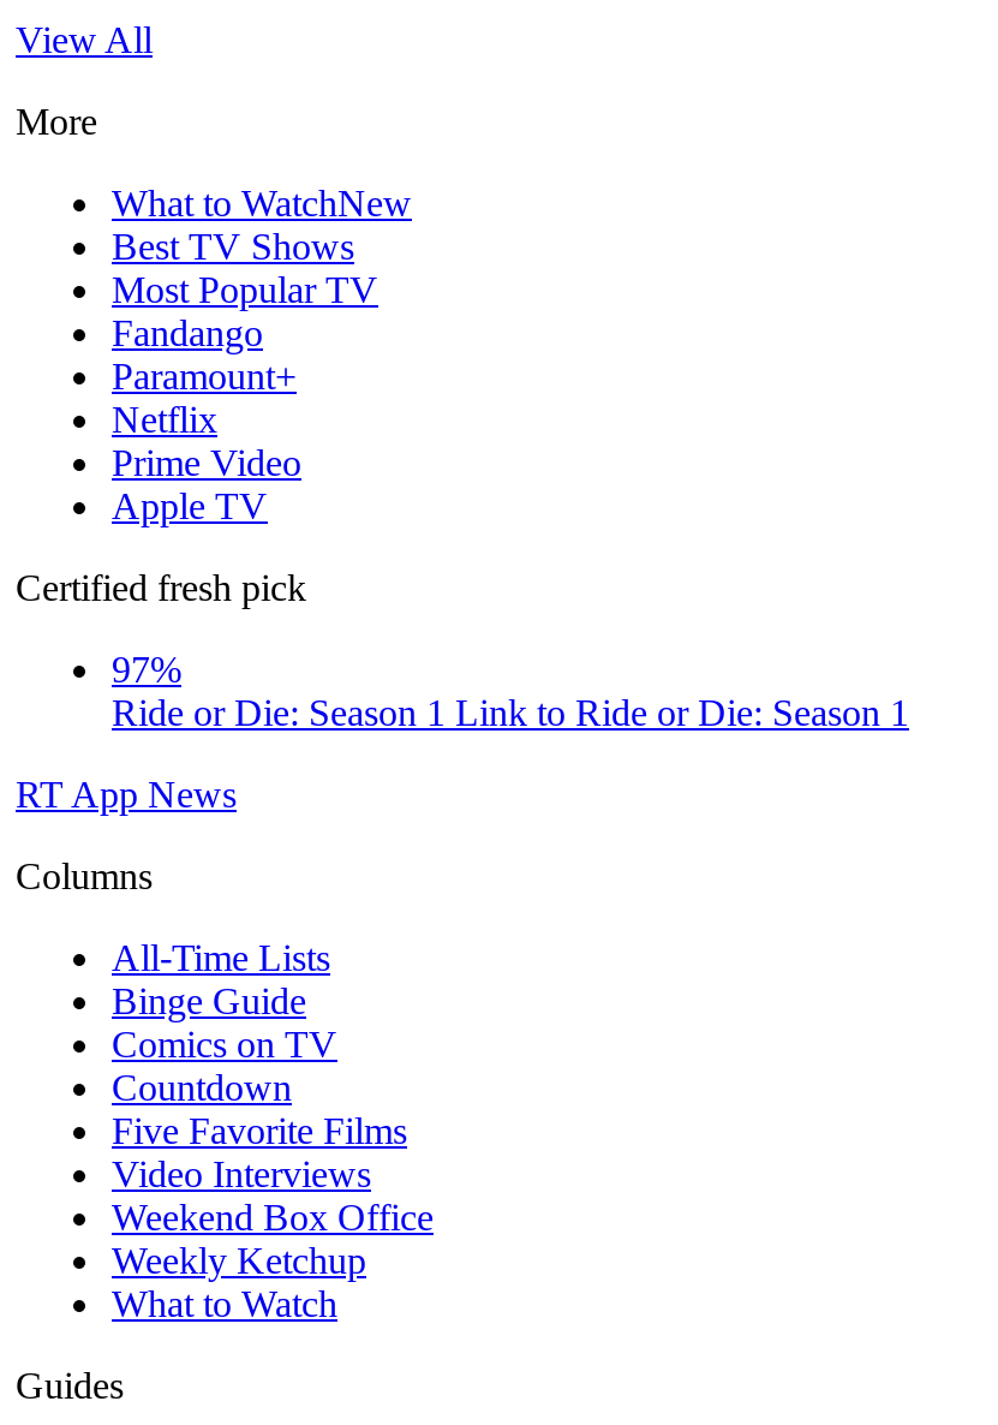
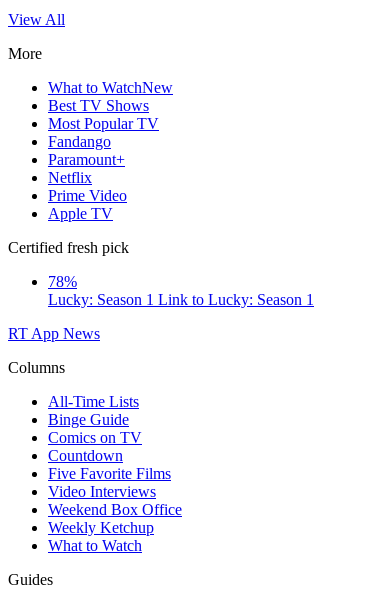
[112,649,909,733] 97% | Ride or Die: Season 1 Link to Ride or Die: Season 1 -> [48,273,314,308] 78% | Lucky: Season 1 Link to Lucky: Season 1

